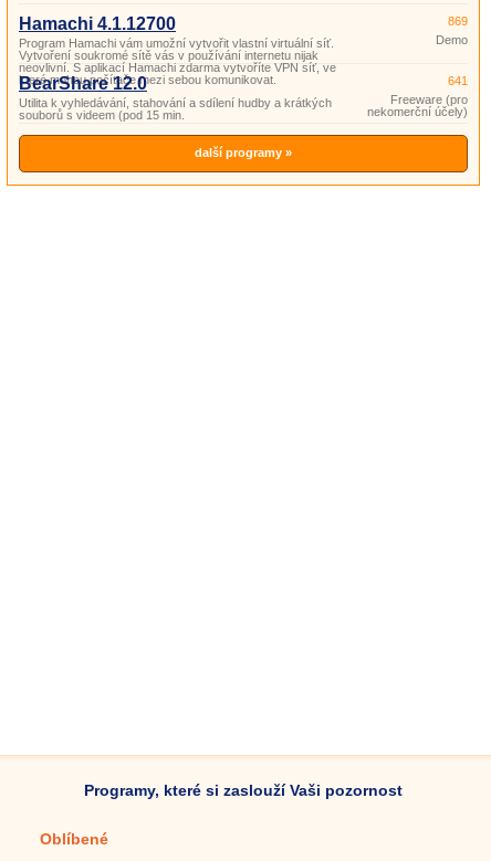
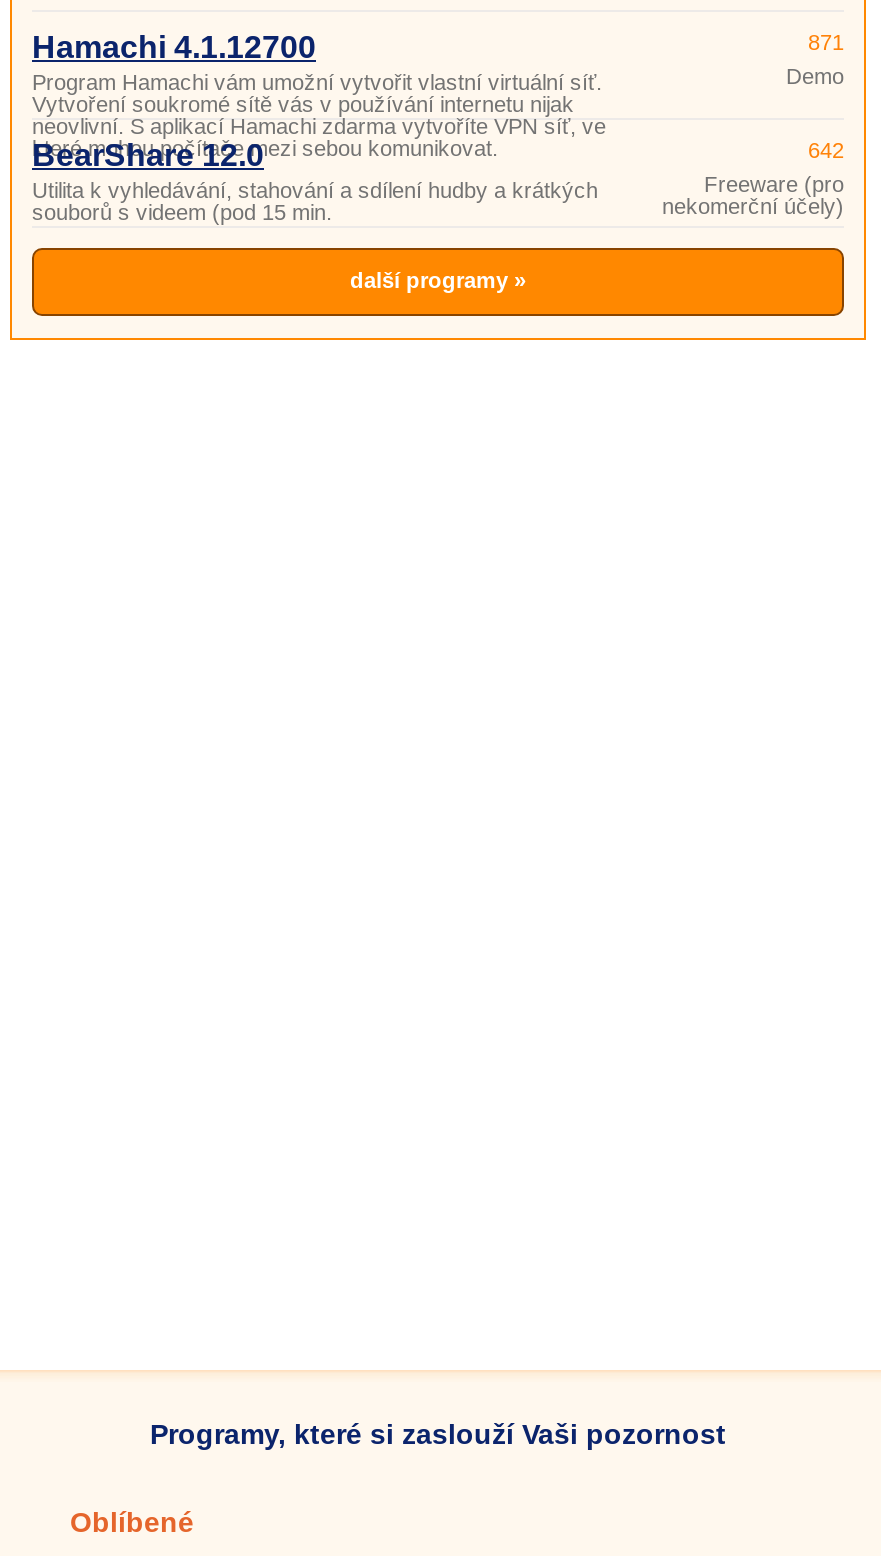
[448,14,468,28] 869 -> [808,30,844,54] 871
[448,74,468,87] 641 -> [808,138,844,162] 642

